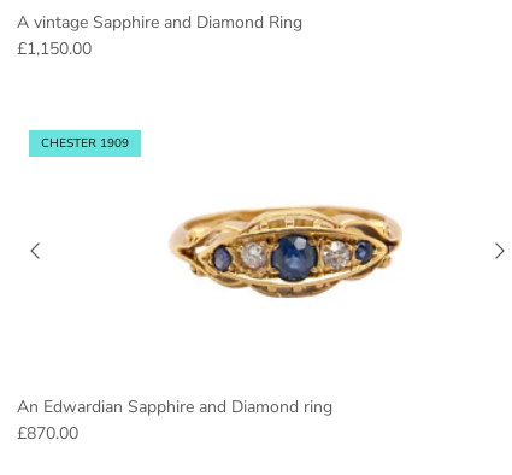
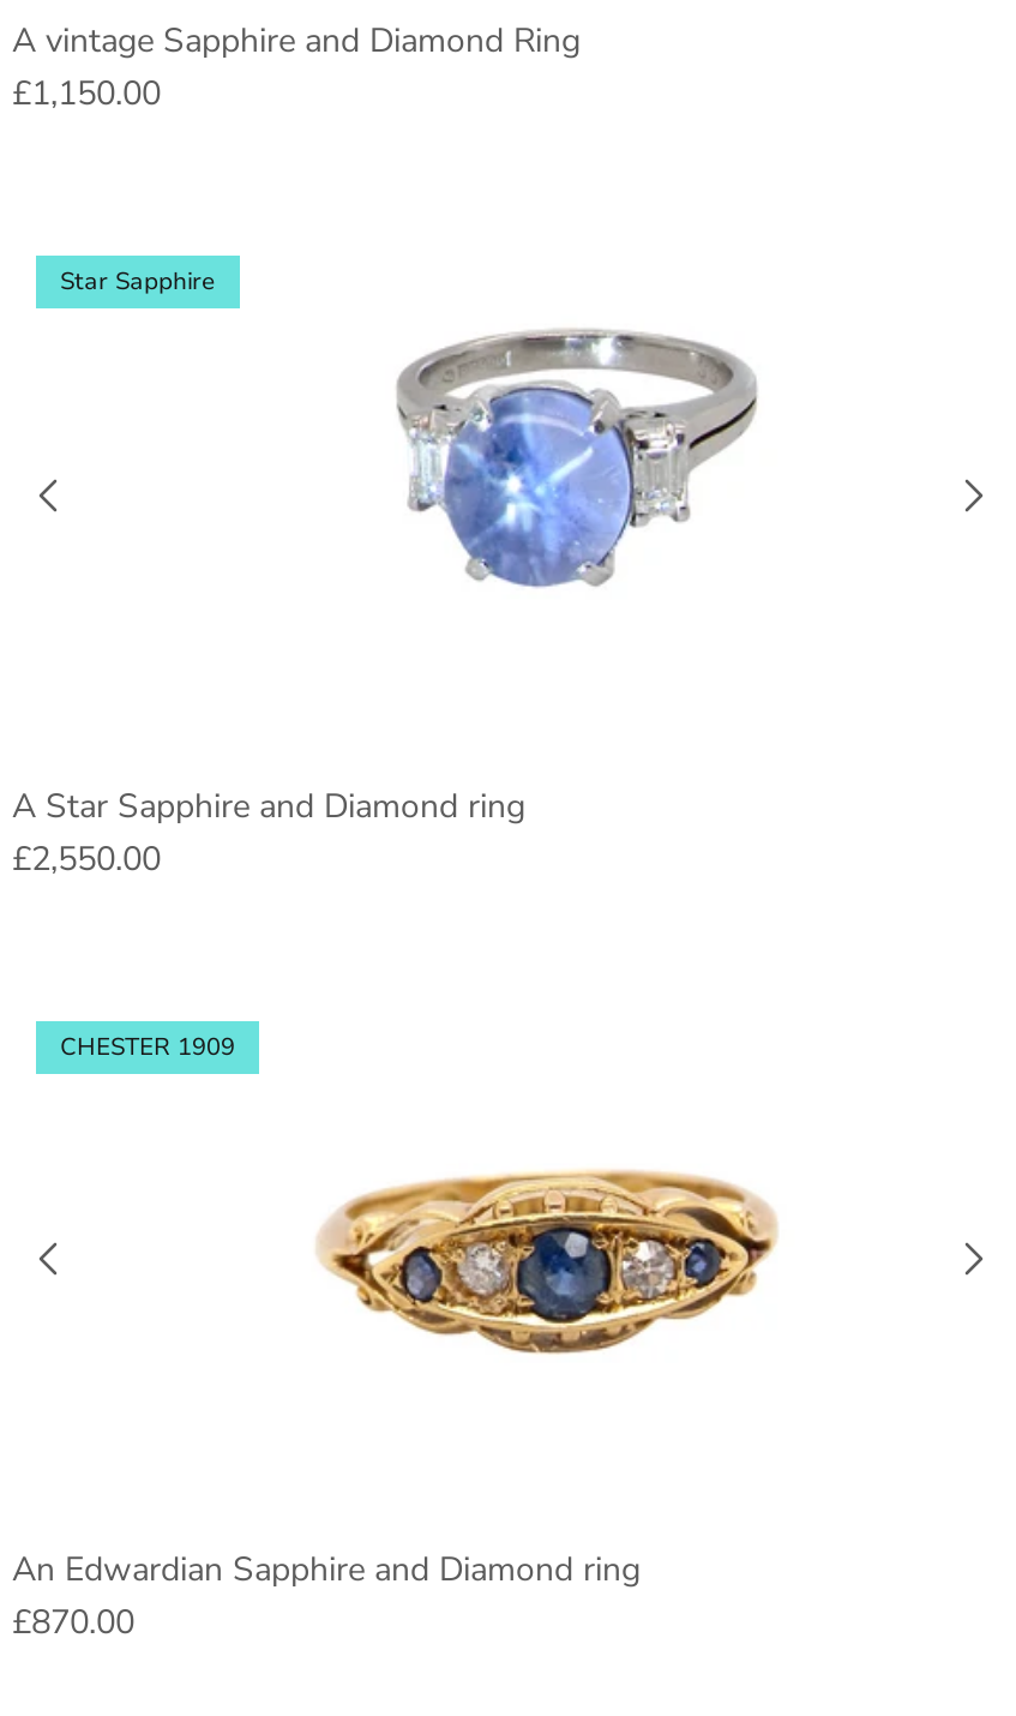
none -> [12,783,525,882] A Star Sapphire and Diamond ring | £2,550.00
none -> [60,266,216,300] Star Sapphire
none -> [396,328,758,589] [image]

